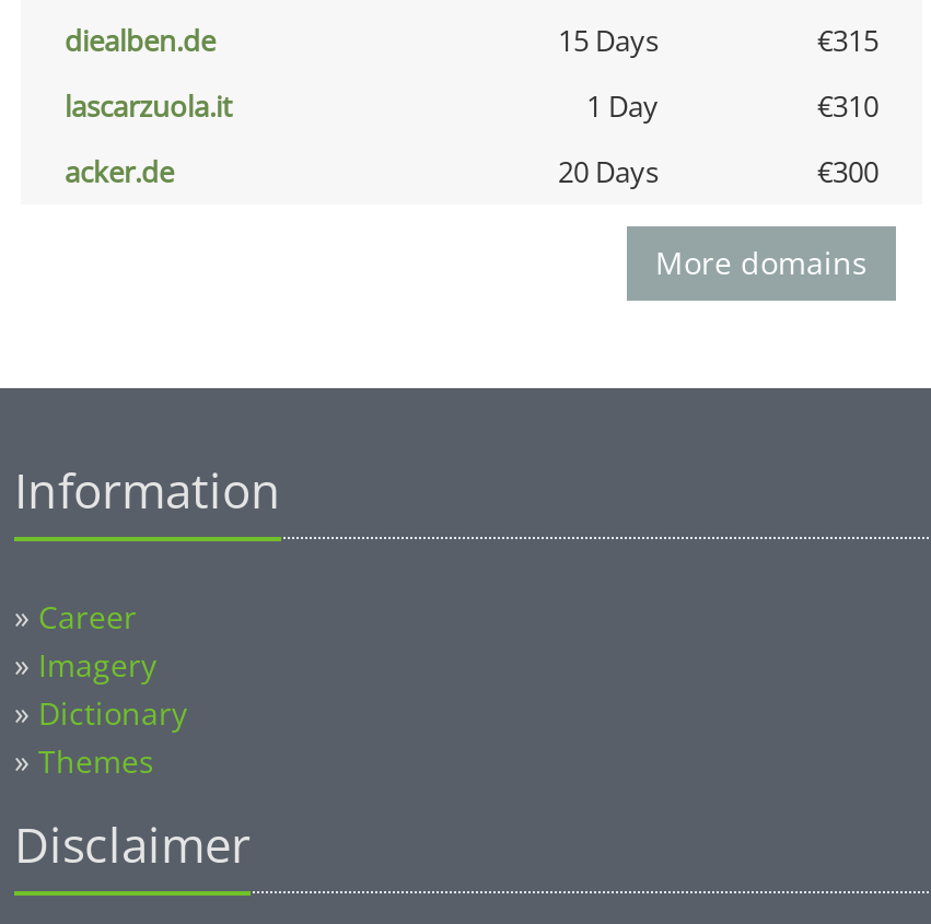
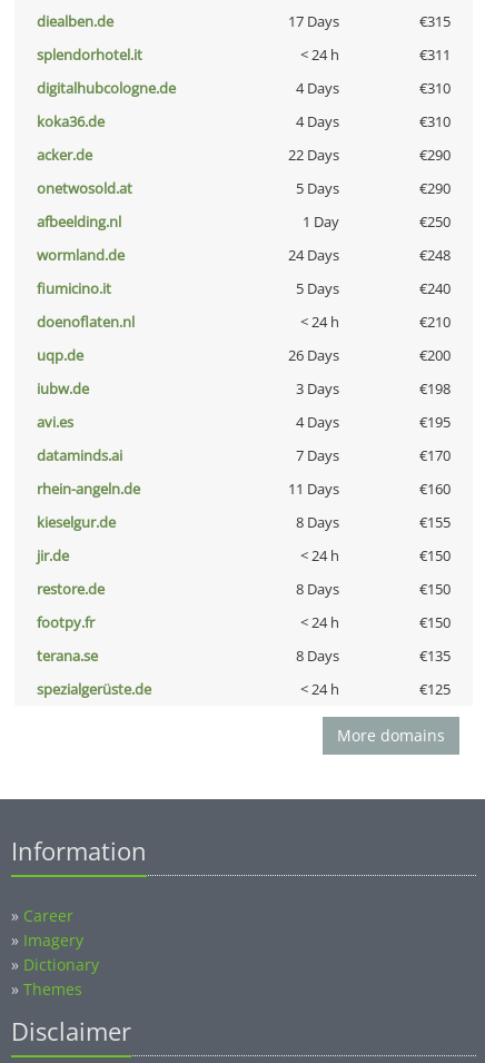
[558,21,659,60] 15 Days -> [288,11,339,31] 17 Days
[65,86,659,126] lascarzuola.it | 1 Day -> [37,45,451,131] splendorhotel.it | < 24 h | €311 | digitalhubcologne.de | 4 Days | €310 | koka36.de | 4 Days
[558,152,878,191] 20 Days | €300 -> [37,145,451,699] 22 Days | €290 | onetwosold.at | 5 Days | €290 | afbeelding.nl | 1 Day | €250 | wormland.de | 24 Days | €248 | fiumicino.it | 5 Days | €240 | doenoflaten.nl | < 24 h | €210 | uqp.de | 26 Days | €200 | iubw.de | 3 Days | €198 | avi.es | 4 Days | €195 | dataminds.ai | 7 Days | €170 | rhein-angeln.de | 11 Days | €160 | kieselgur.de | 8 Days | €155 | jir.de | < 24 h | €150 | restore.de | 8 Days | €150 | footpy.fr | < 24 h | €150 | terana.se | 8 Days | €135 | spezialgerüste.de | < 24 h | €125

